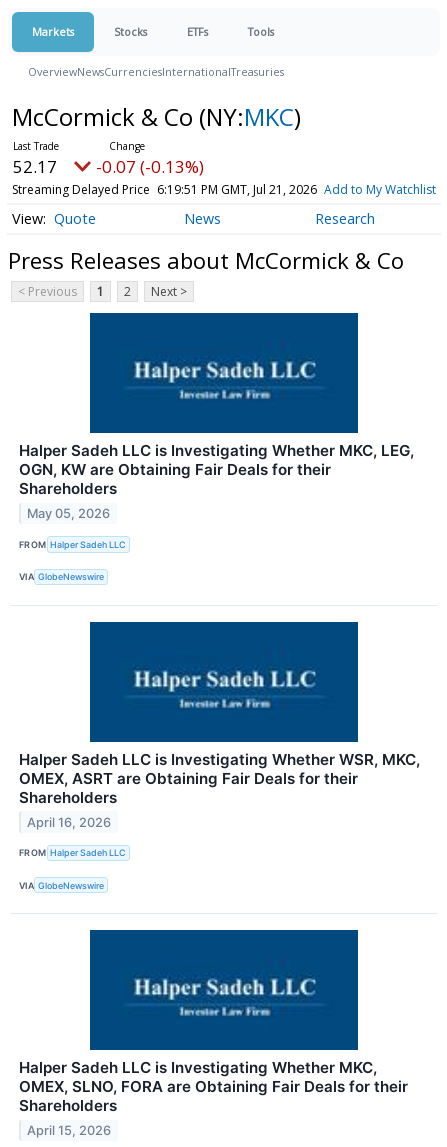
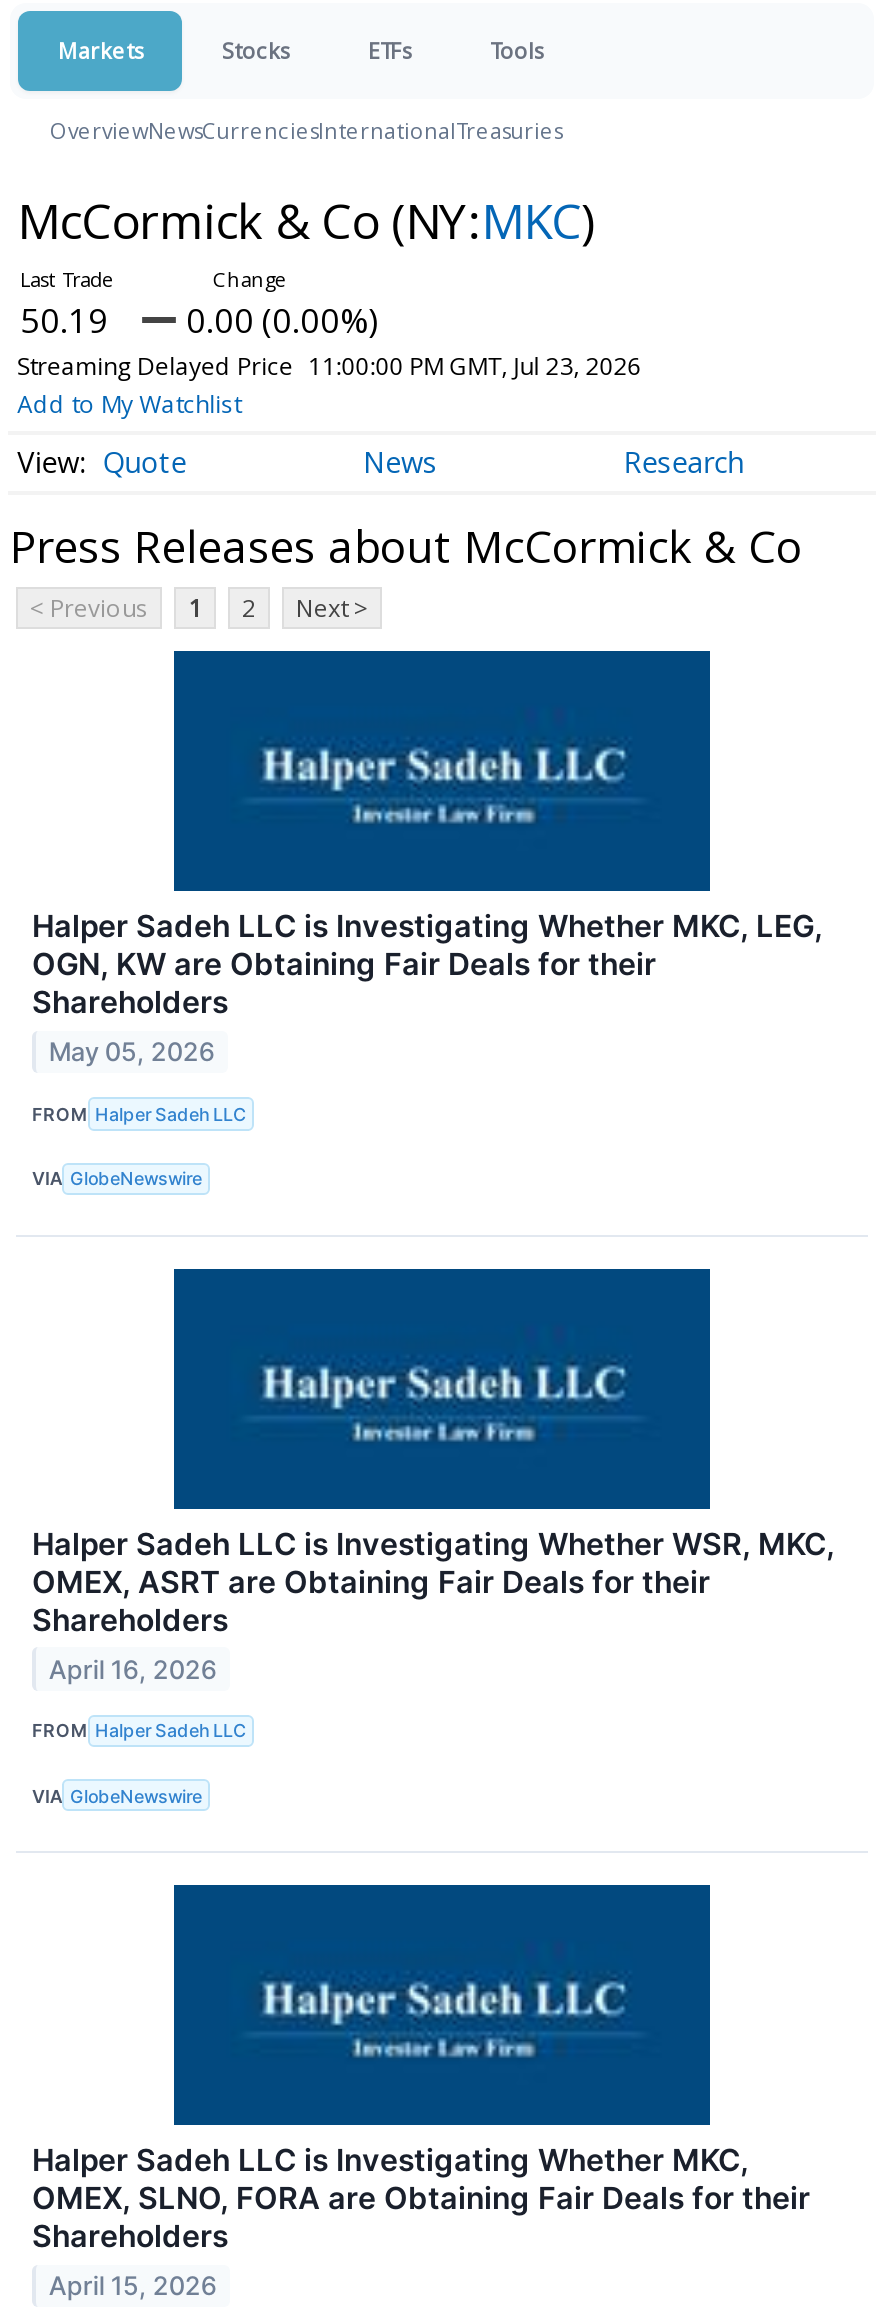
[12,155,436,198] 52.17 | -0.07 (-0.13%) | Streaming Delayed Price 6:19:51 PM GMT, Jul 21, 2026 Add to My Watchlist -> [17,297,642,421] 50.19 | 0.00 (0.00%) | Streaming Delayed Price 11:00:00 PM GMT, Jul 23, 2026 | Add to My Watchlist

